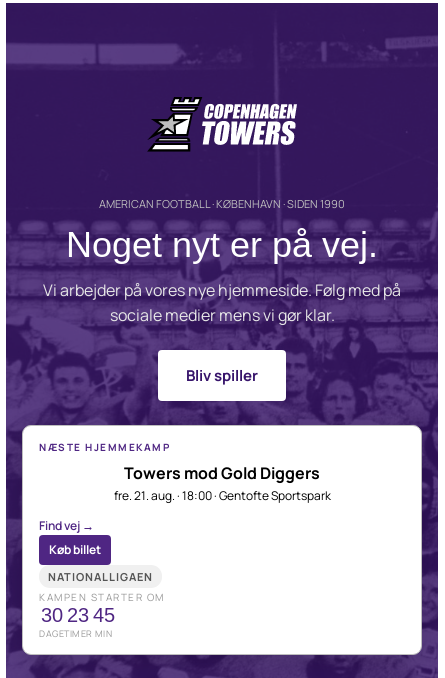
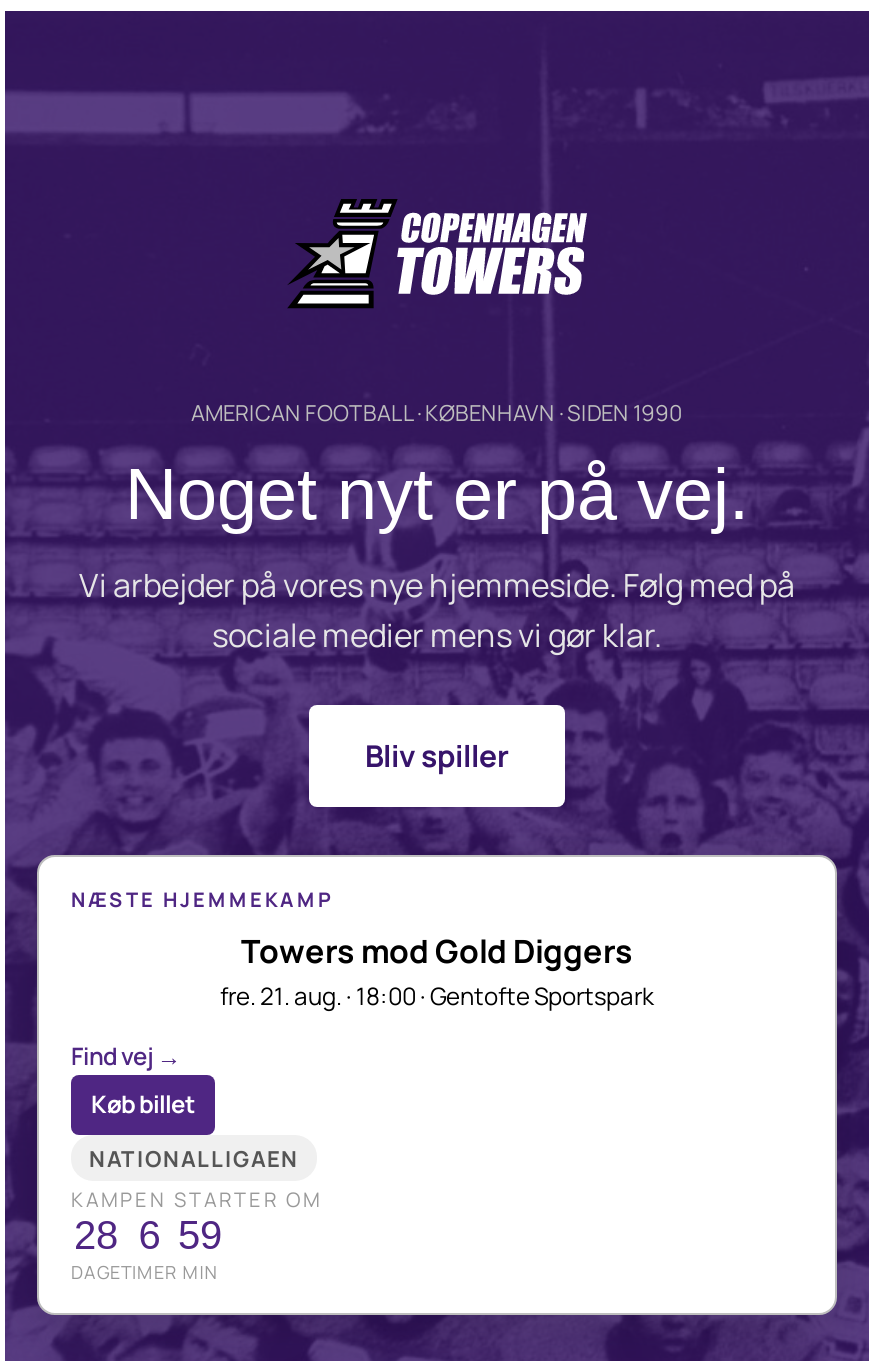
[40,604,62,626] 30 -> [74,1212,118,1256] 28
[67,604,89,626] 23 -> [139,1212,161,1256] 6
[92,604,114,626] 45 -> [178,1212,222,1256] 59

